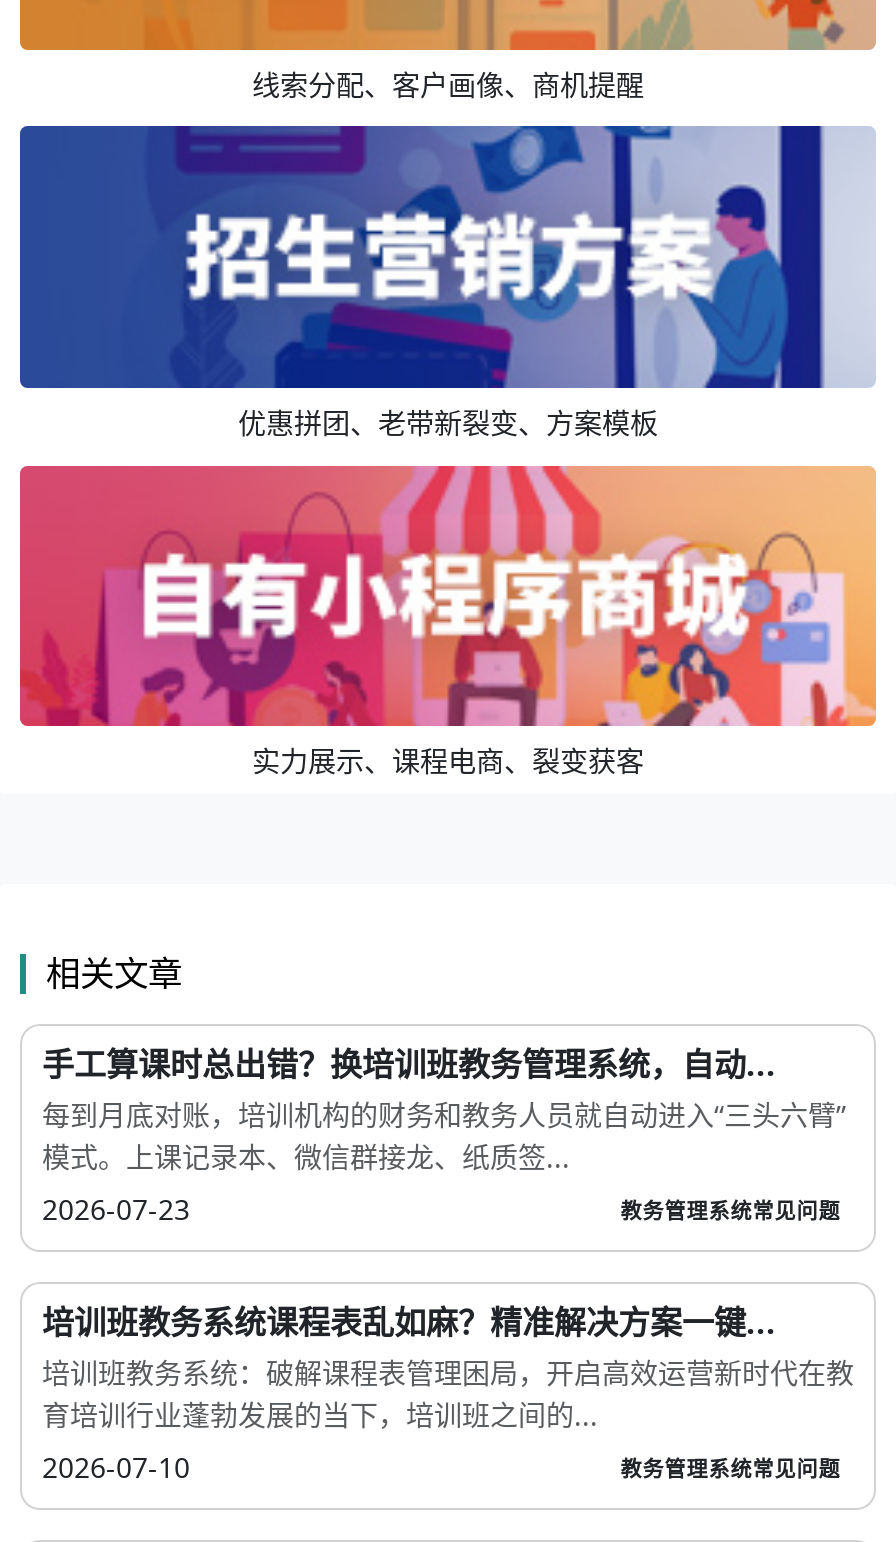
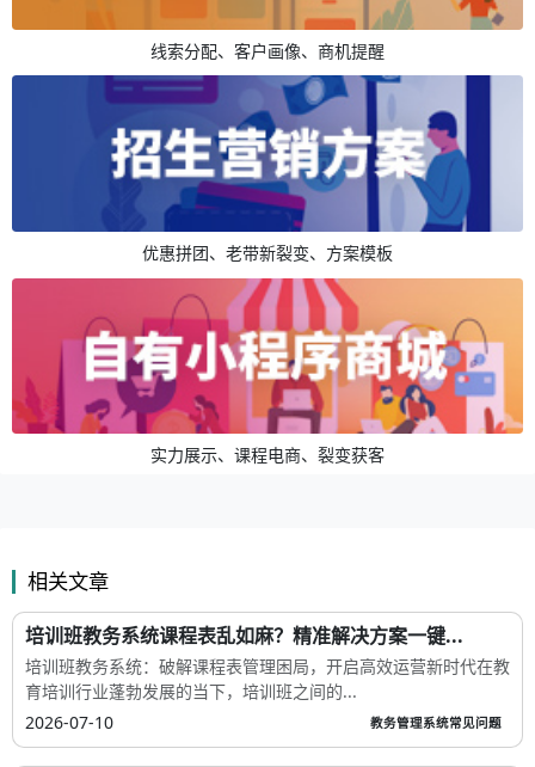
[42,1042,846,1228] 手工算课时总出错？换培训班教务管理系统，自动... | 每到月底对账，培训机构的财务和教务人员就自动进入“三头六臂” | 模式。上课记录本、微信群接龙、纸质签... | 2026-07-23 | 教务管理系统常见问题 -> none

